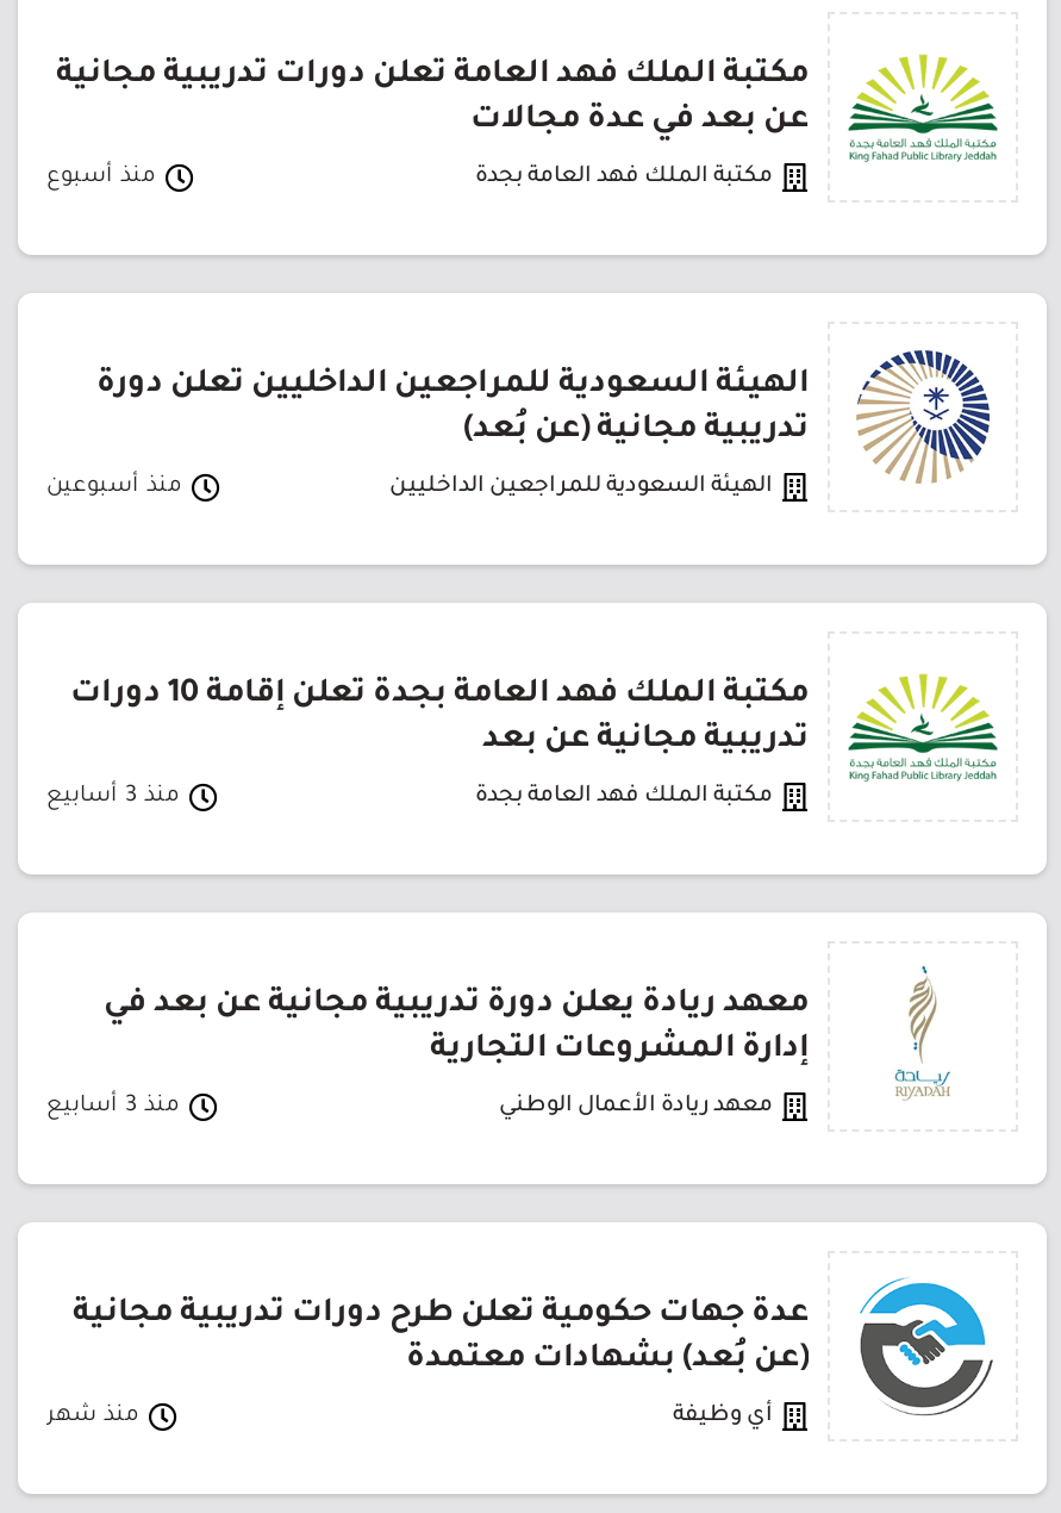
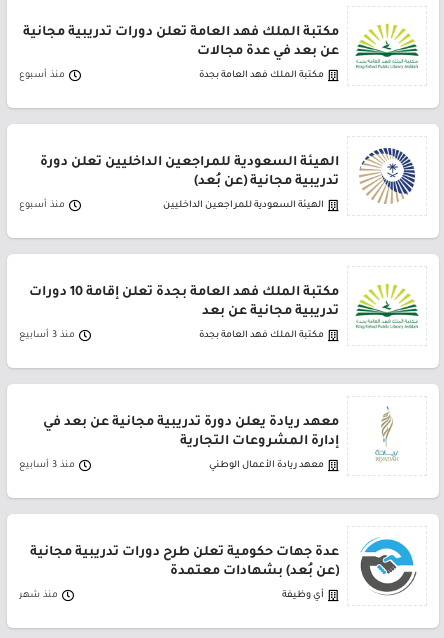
[46,474,182,500] منذ أسبوعين -> [19,200,65,211] منذ أسبوع

